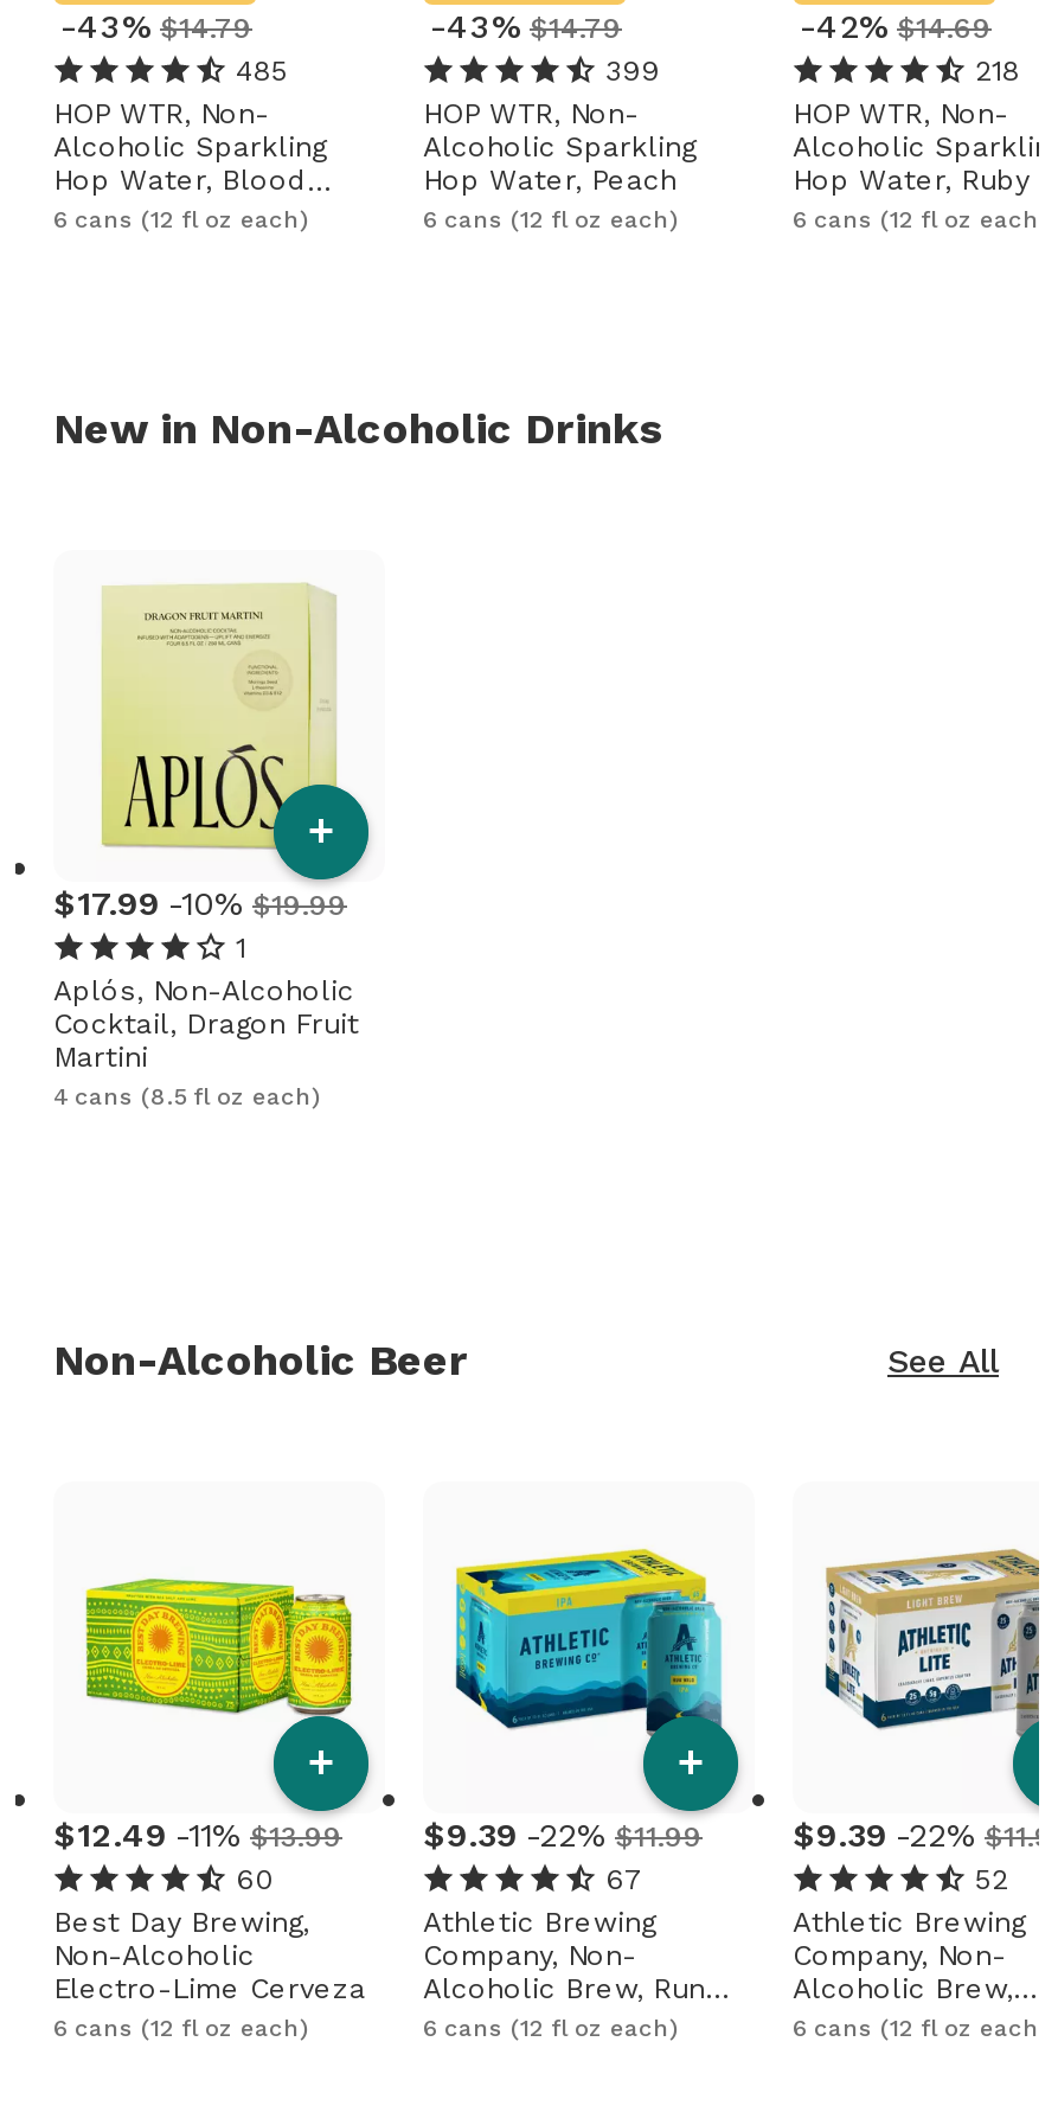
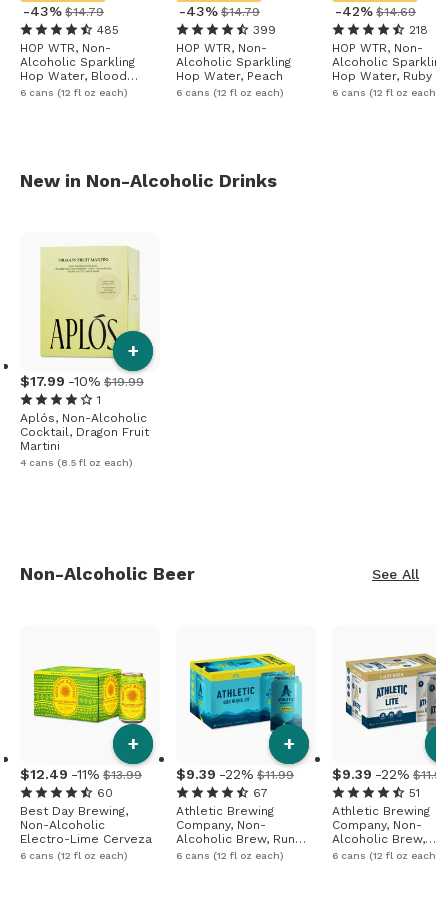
[975,1862,1008,1895] 52 -> [409,786,420,800] 51

